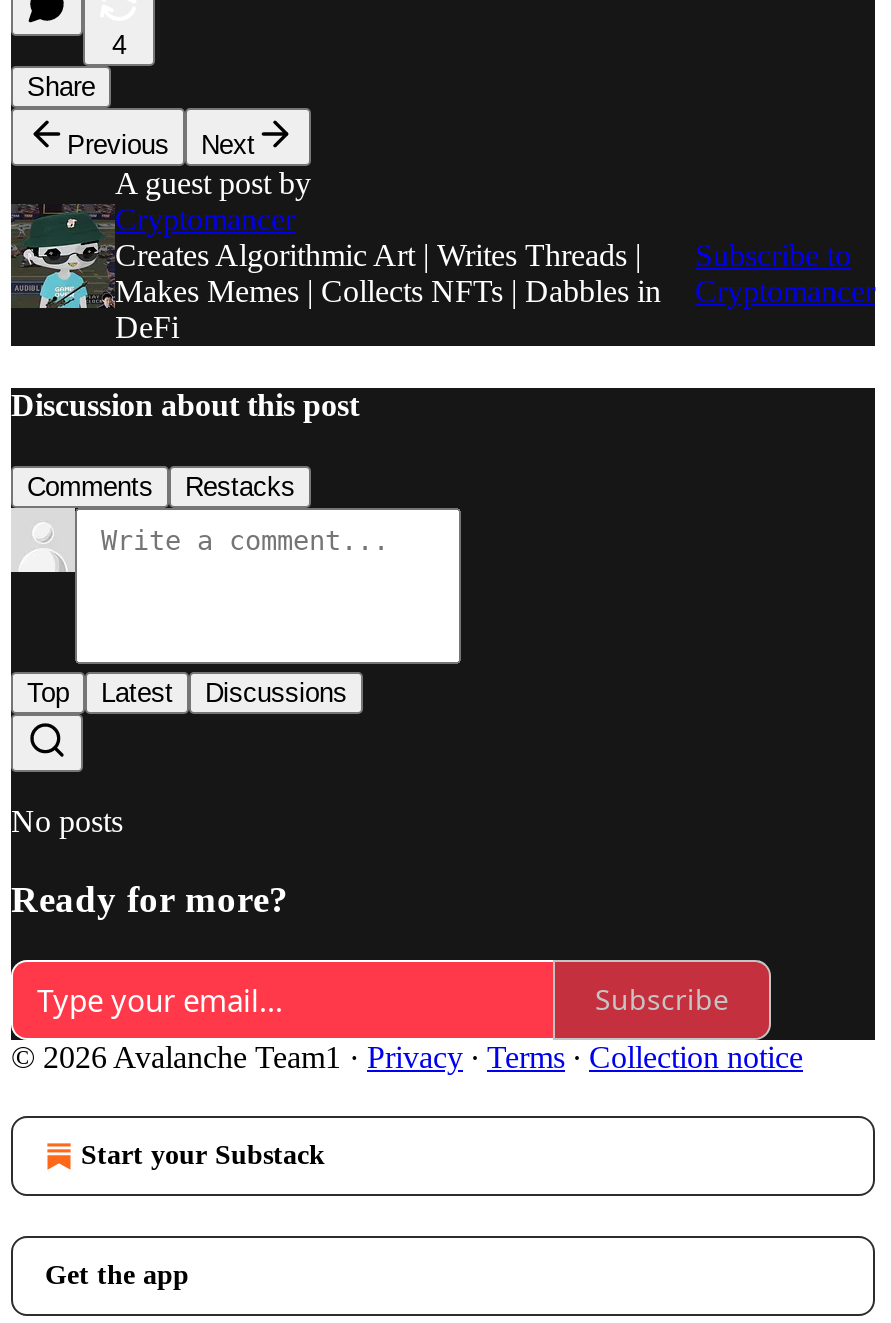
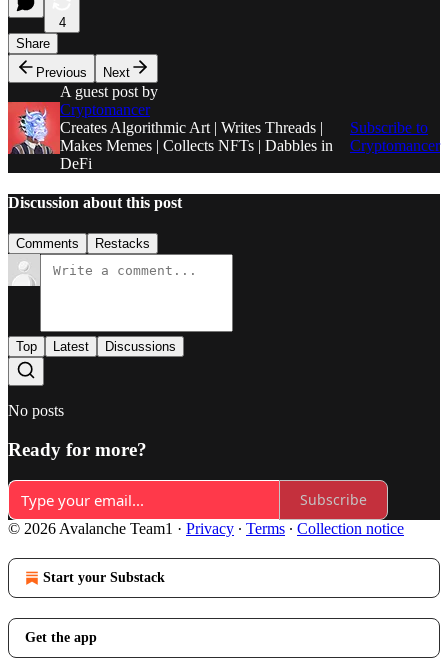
[9,204,109,310] [image] -> [7,101,57,154] [image]

